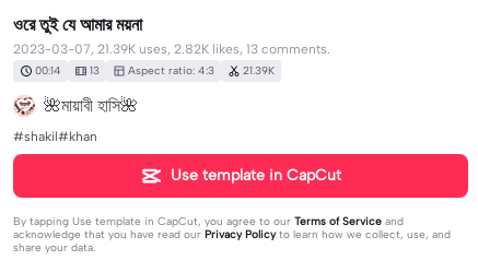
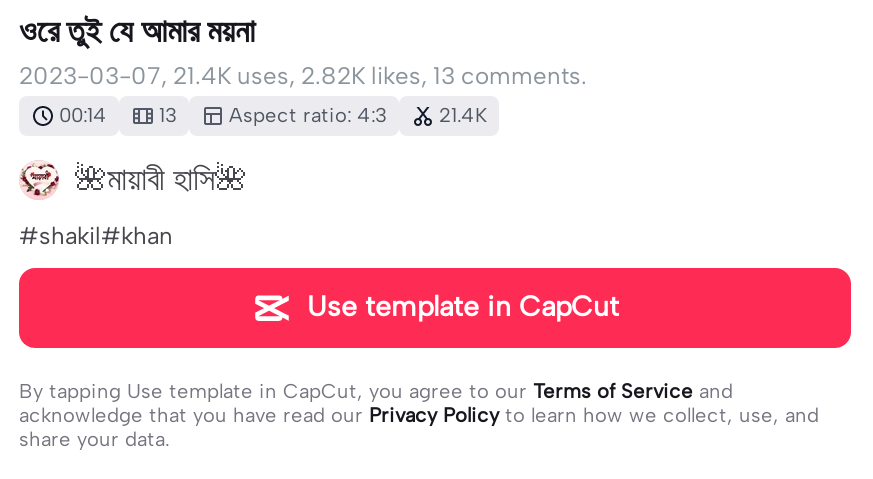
[13,42,330,57] 2023-03-07, 21.39K uses, 2.82K likes, 13 comments. -> [19,62,587,90] 2023-03-07, 21.4K uses, 2.82K likes, 13 comments.
[35,63,275,78] 00:14 13 Aspect ratio: 4:3 21.39K -> [59,102,487,128] 00:14 13 Aspect ratio: 4:3 21.4K

